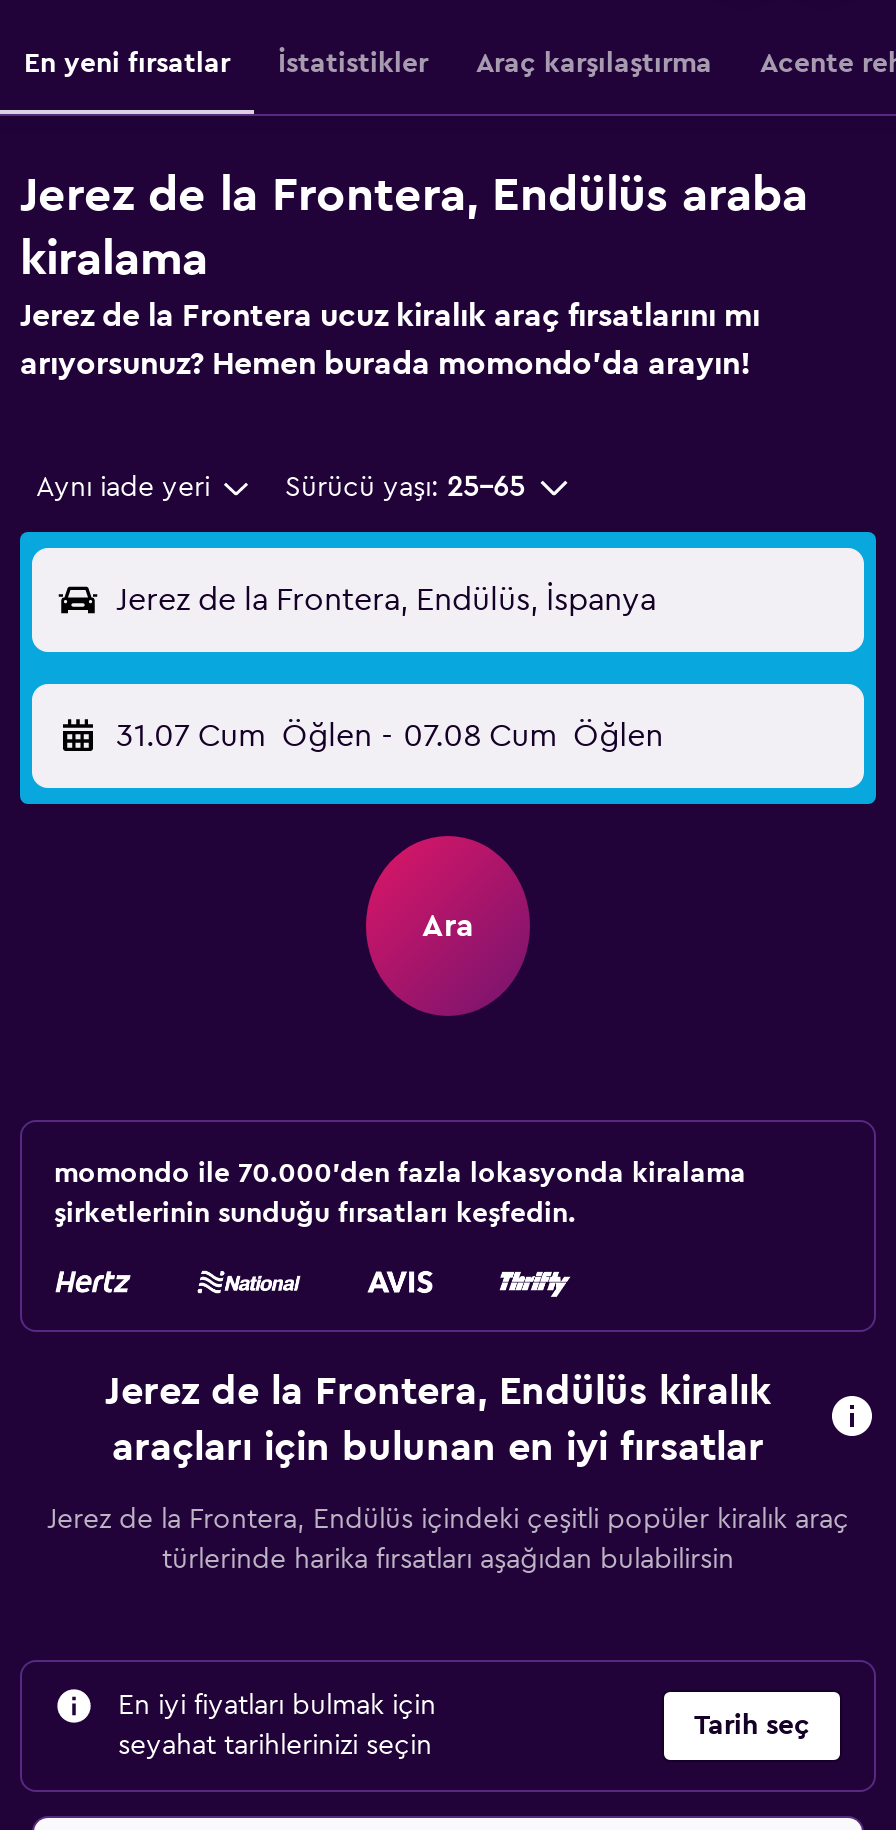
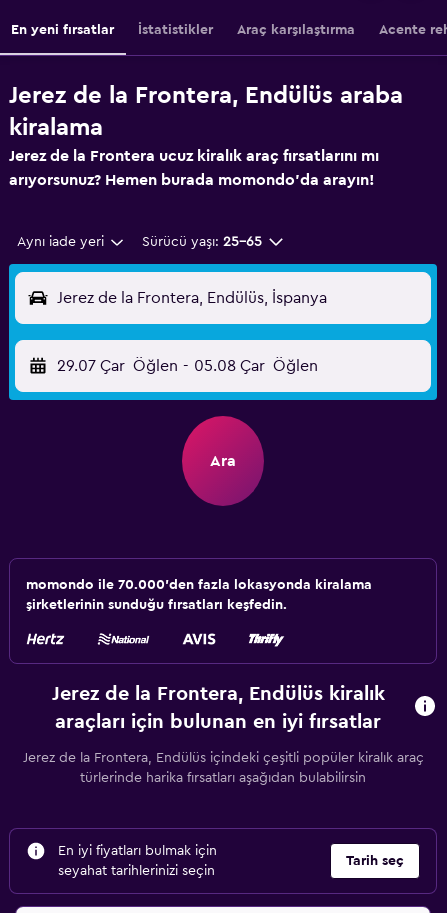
[116,720,663,752] 31.07 Cum Öğlen - 07.08 Cum Öğlen -> [57,358,318,374] 29.07 Çar Öğlen - 05.08 Çar Öğlen

